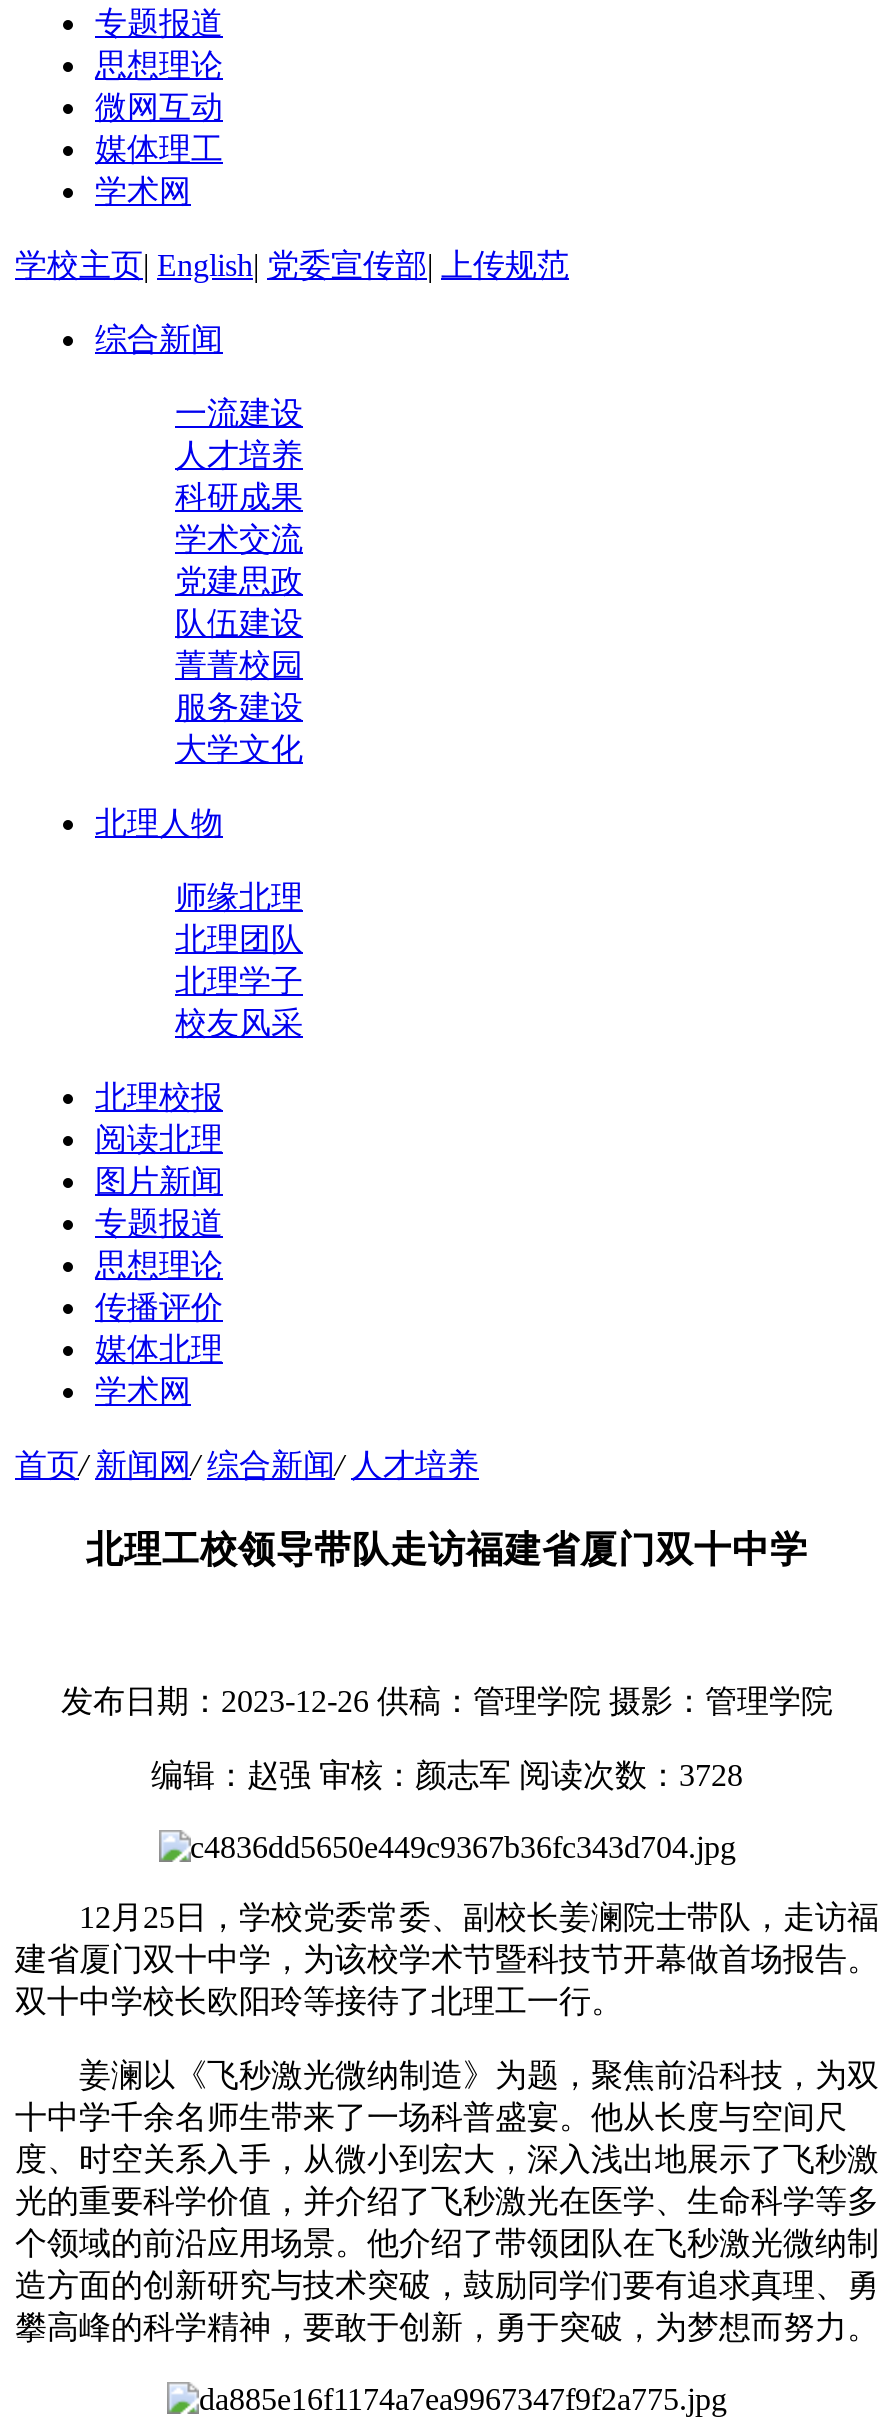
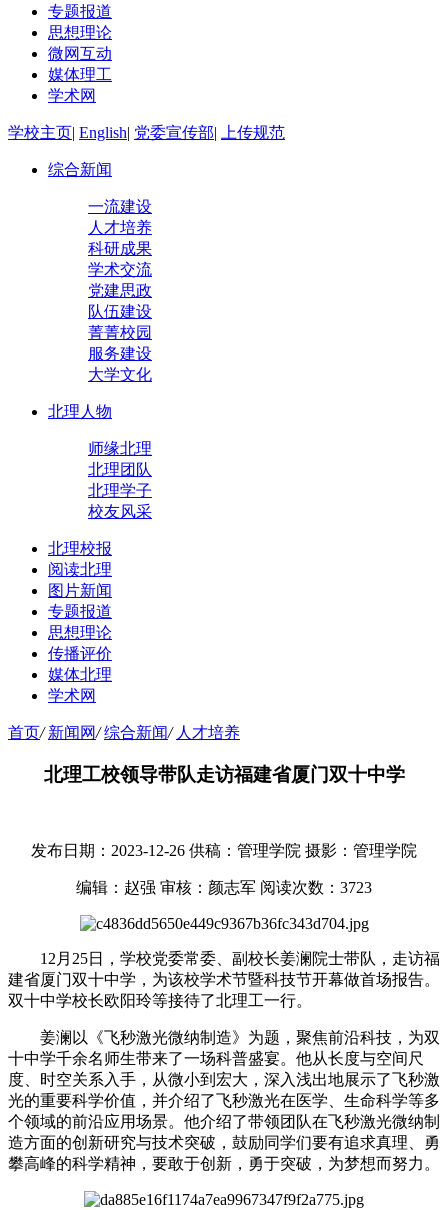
[151,1758,743,1792] 编辑：赵强 审核：颜志军 阅读次数：3728 -> [76,879,372,896] 编辑：赵强 审核：颜志军 阅读次数：3723

